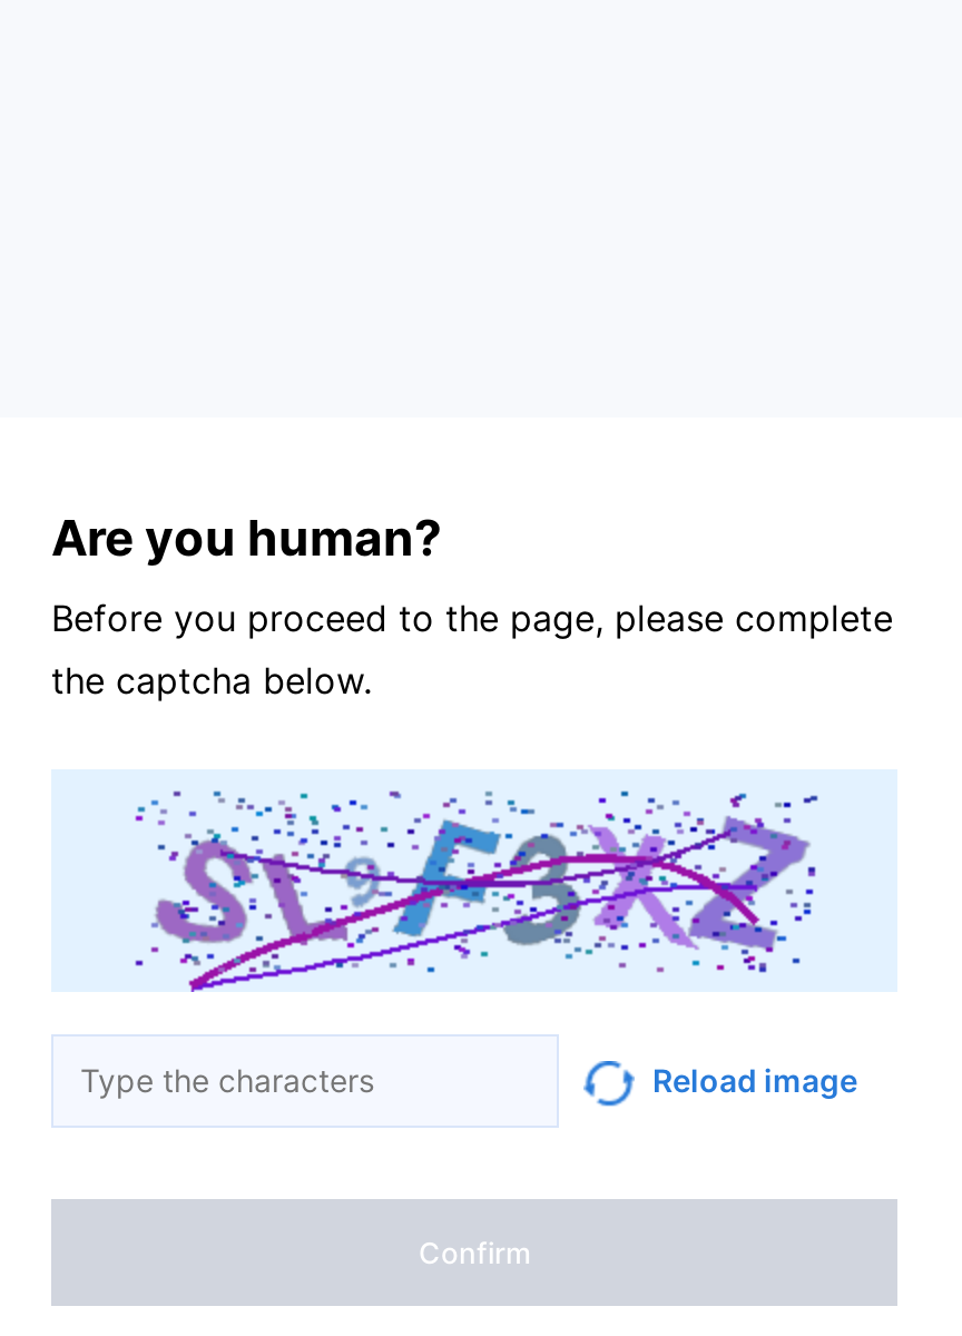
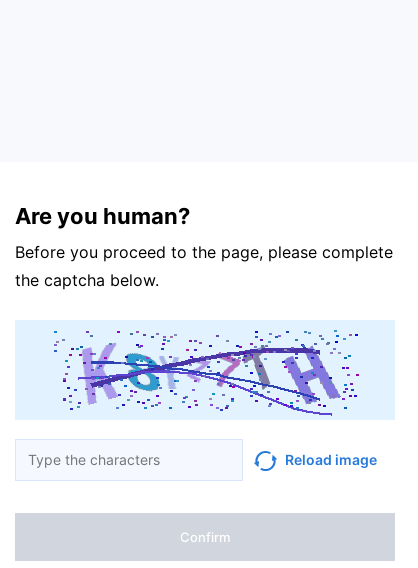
[134,789,817,994] [image] -> [53,329,360,419] [image]

